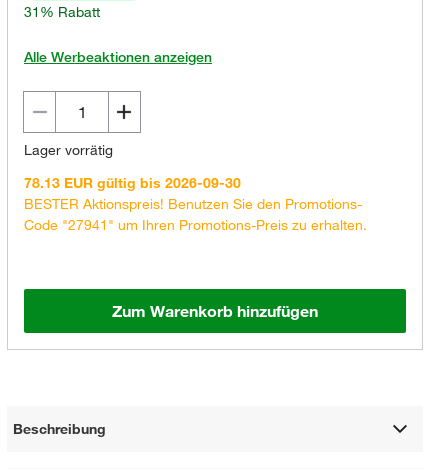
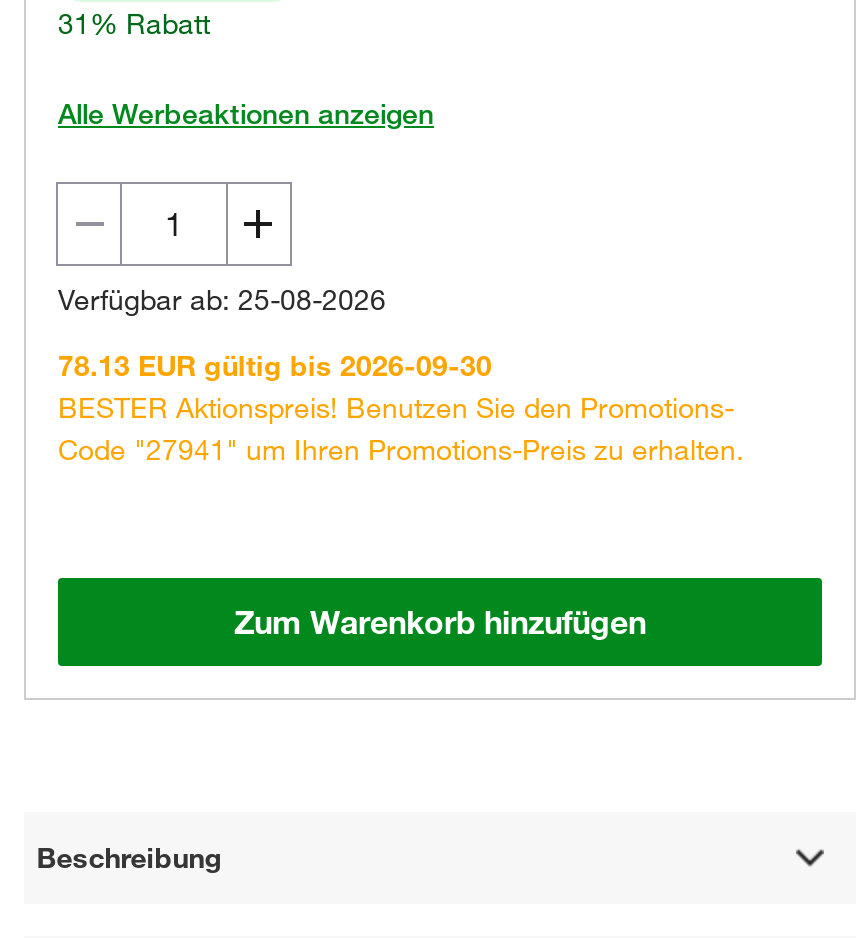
[24,141,113,159] Lager vorrätig -> [58,282,386,318] Verfügbar ab: 25-08-2026

